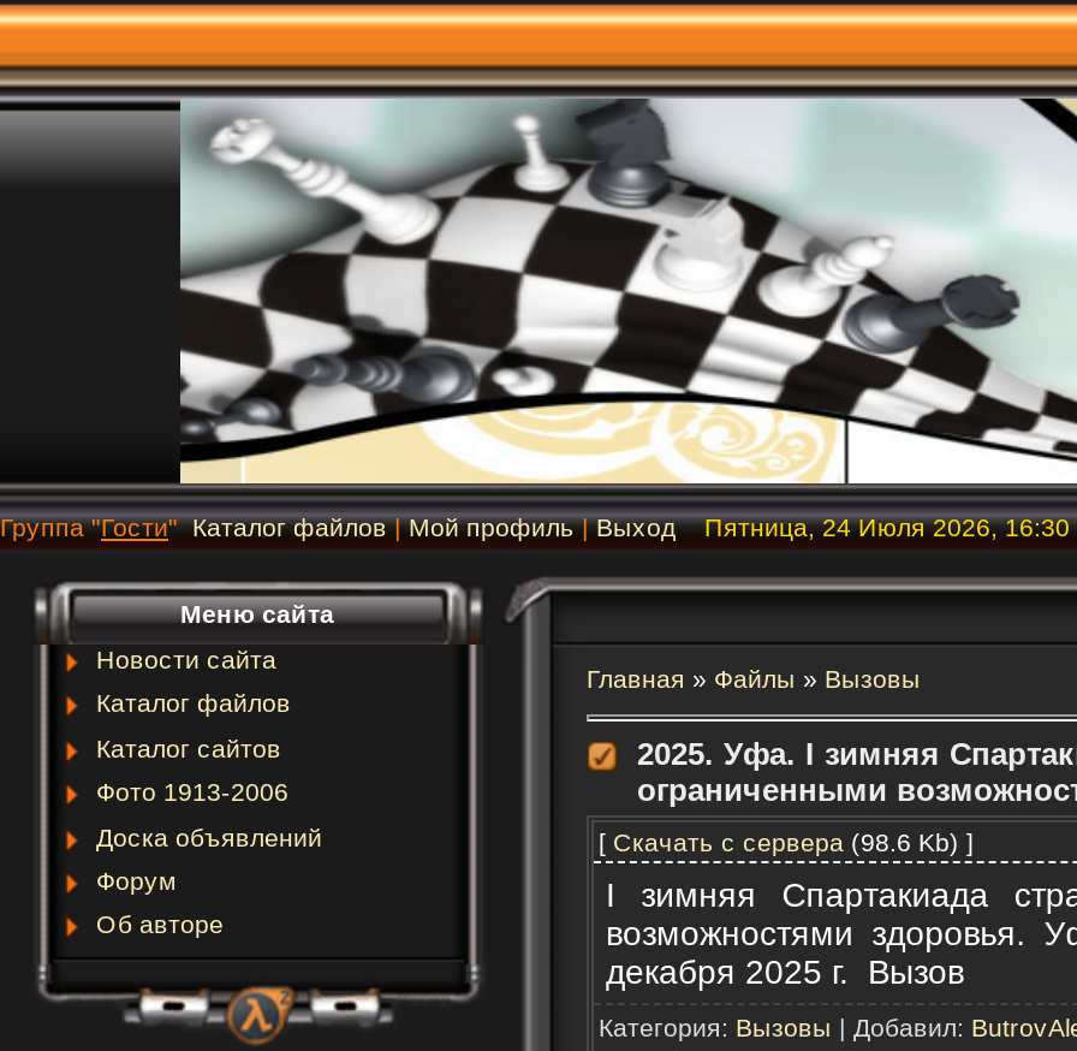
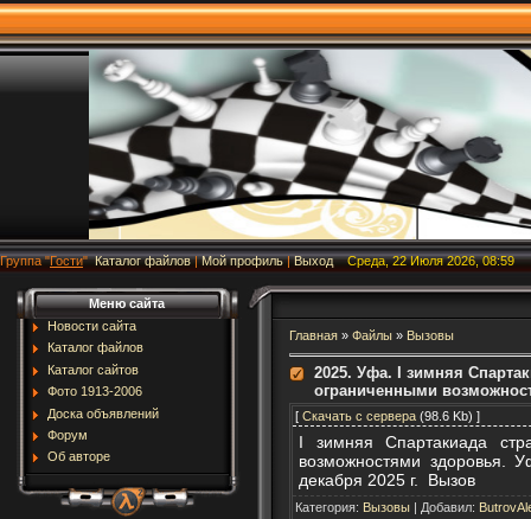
[704,512,1070,541] Пятница, 24 Июля 2026, 16:30 -> [347,254,514,268] Среда, 22 Июля 2026, 08:59

